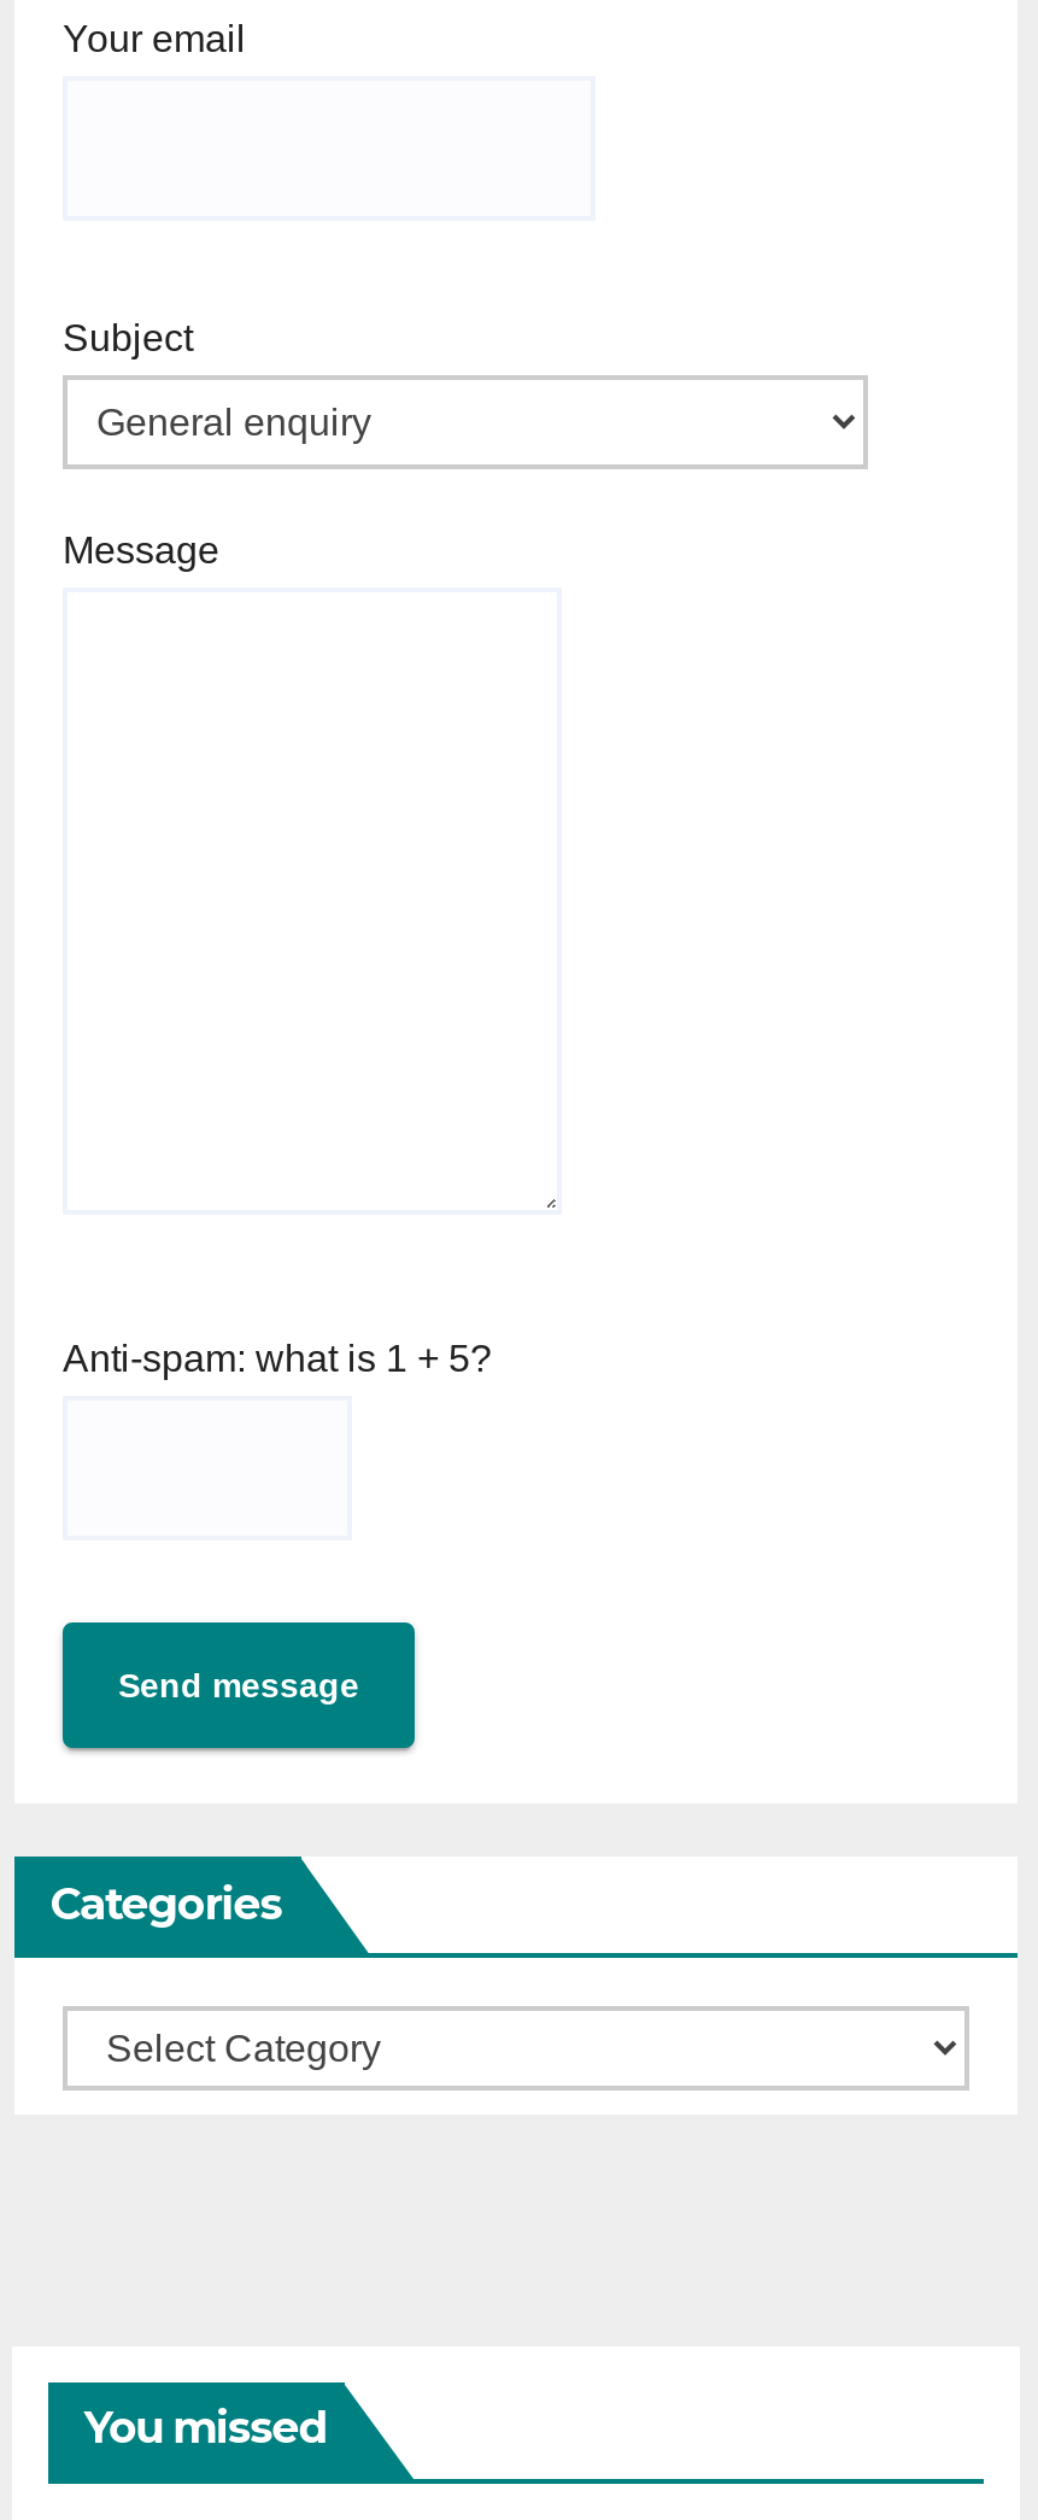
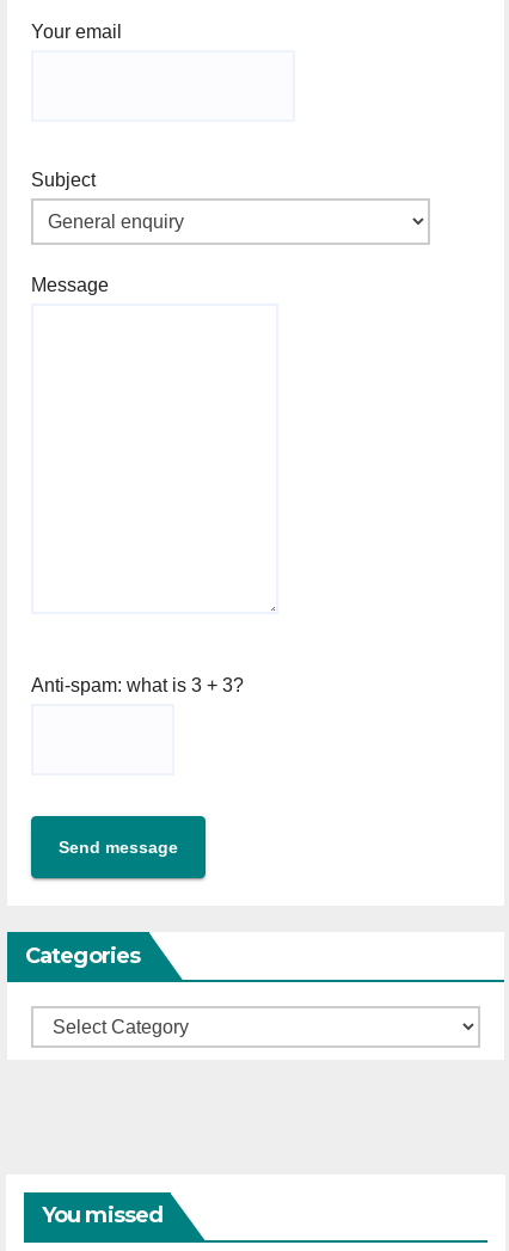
[63,1337,492,1378] Anti-spam: what is 1 + 5? -> [31,675,244,695] Anti-spam: what is 3 + 3?

